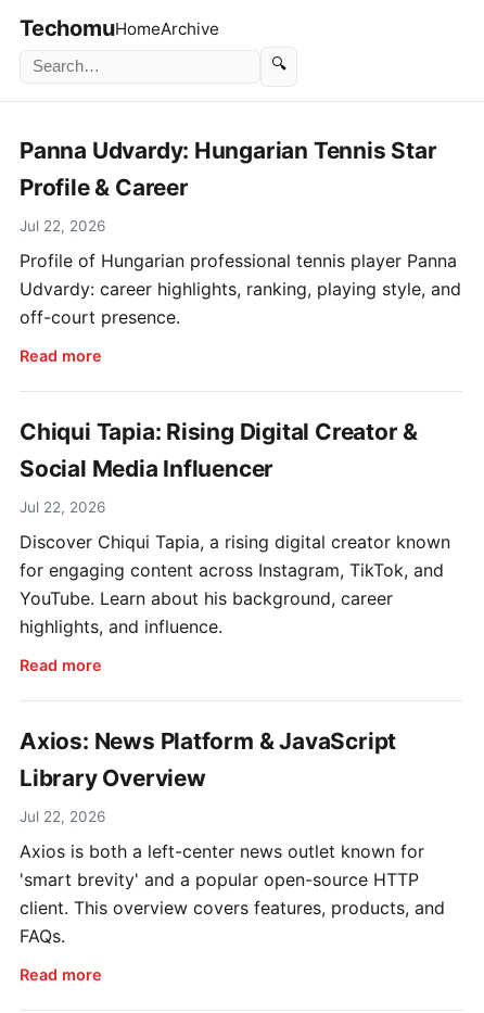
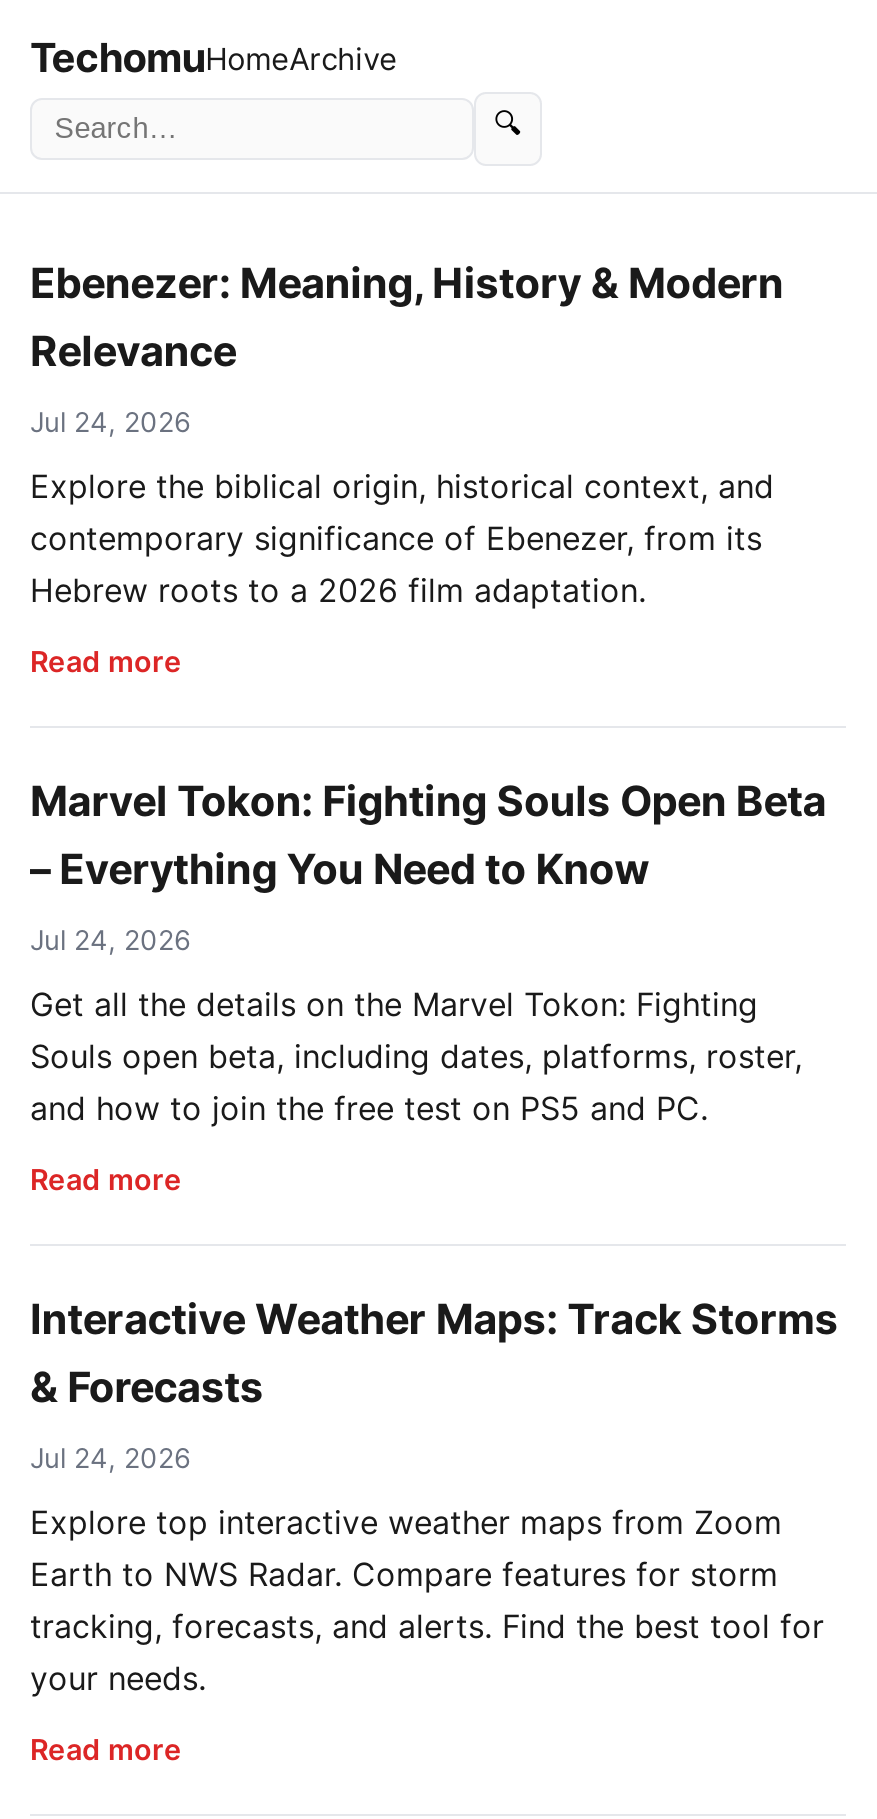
[20,137,437,201] Panna Udvardy: Hungarian Tennis Star | Profile & Career -> [30,259,783,377] Ebenezer: Meaning, History & Modern | Relevance
[20,217,105,234] Jul 22, 2026 -> [30,406,190,438] Jul 24, 2026
[20,250,461,328] Profile of Hungarian professional tennis player Panna | Udvardy: career highlights, ranking, playing style, and | off-court presence. -> [30,466,774,610] Explore the biblical origin, historical context, and | contemporary significance of Ebenezer, from its | Hebrew roots to a 2026 film adaptation.
[20,418,418,483] Chiqui Tapia: Rising Digital Creator & | Social Media Influencer -> [30,777,826,895] Marvel Tokon: Fighting Souls Open Beta | – Everything You Need to Know
[20,498,105,516] Jul 22, 2026 -> [30,924,190,956] Jul 24, 2026
[20,531,450,637] Discover Chiqui Tapia, a rising digital creator known | for engaging content across Instagram, TikTok, and | YouTube. Learn about his background, career | highlights, and influence. -> [30,984,802,1128] Get all the details on the Marvel Tokon: Fighting | Souls open beta, including dates, platforms, roster, | and how to join the free test on PS5 and PC.
[20,728,396,792] Axios: News Platform & JavaScript | Library Overview -> [30,1295,838,1413] Interactive Weather Maps: Track Storms | & Forecasts
[20,807,105,825] Jul 22, 2026 -> [30,1441,190,1473] Jul 24, 2026
[20,840,445,946] Axios is both a left-center news outlet known for | 'smart brevity' and a popular open-source HTTP | client. This overview covers features, products, and | FAQs. -> [30,1501,824,1697] Explore top interactive weather maps from Zoom | Earth to NWS Radar. Compare features for storm | tracking, forecasts, and alerts. Find the best tool for | your needs.

